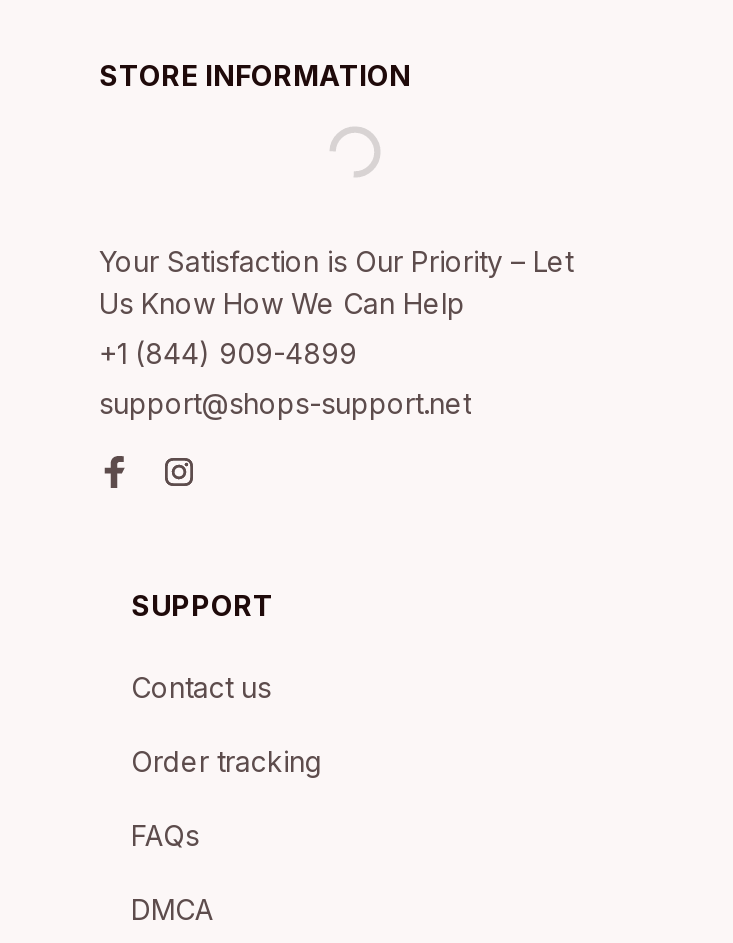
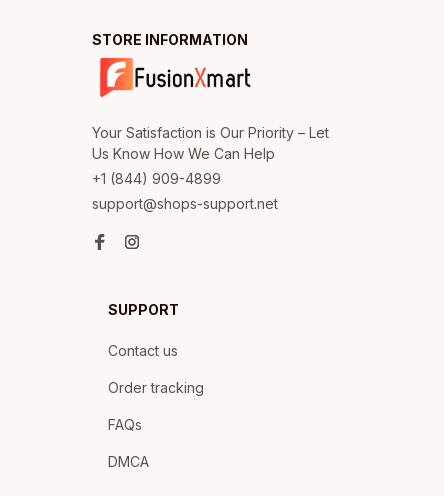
none -> [99,57,252,98] [image]

